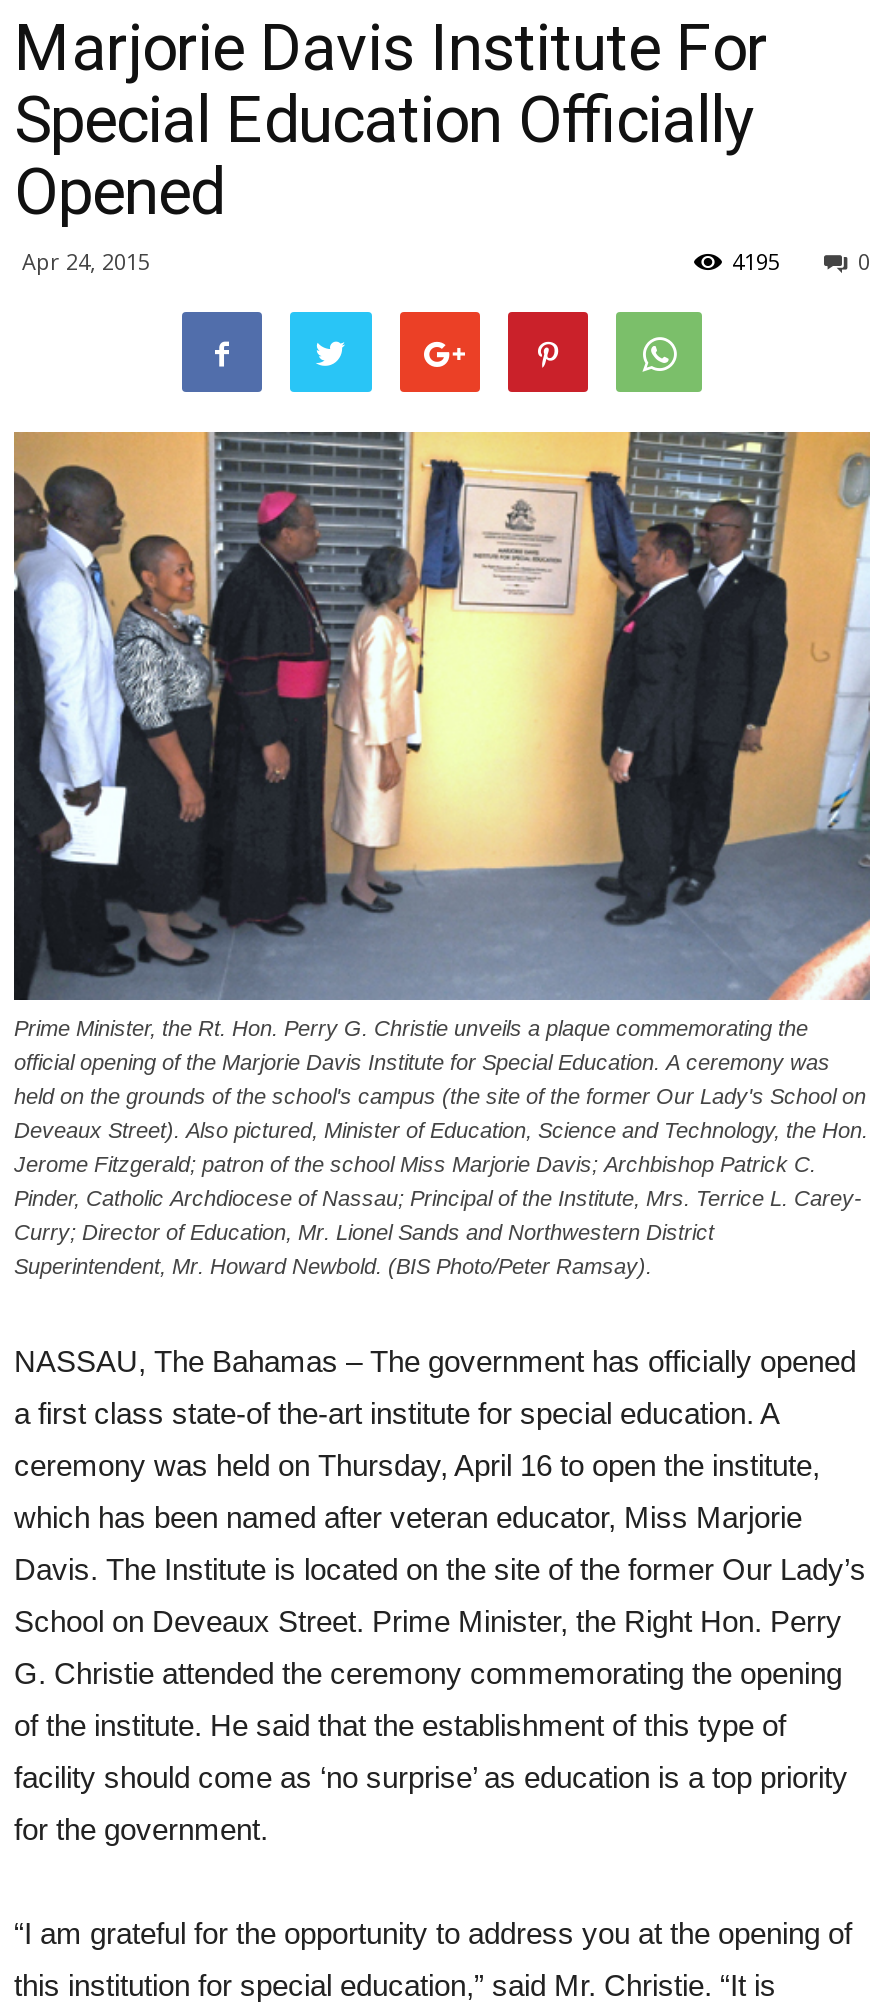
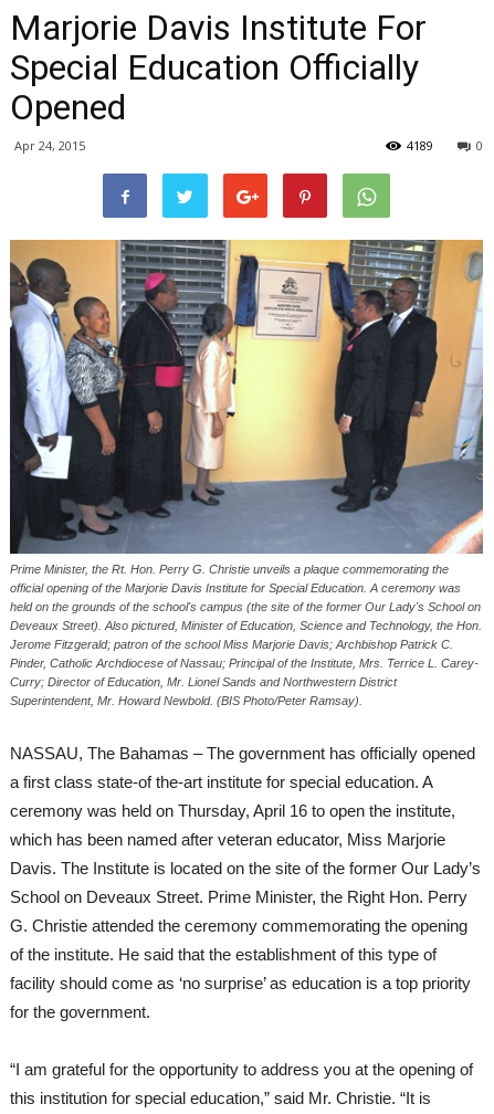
[732,246,780,276] 4195 -> [407,137,433,154] 4189

